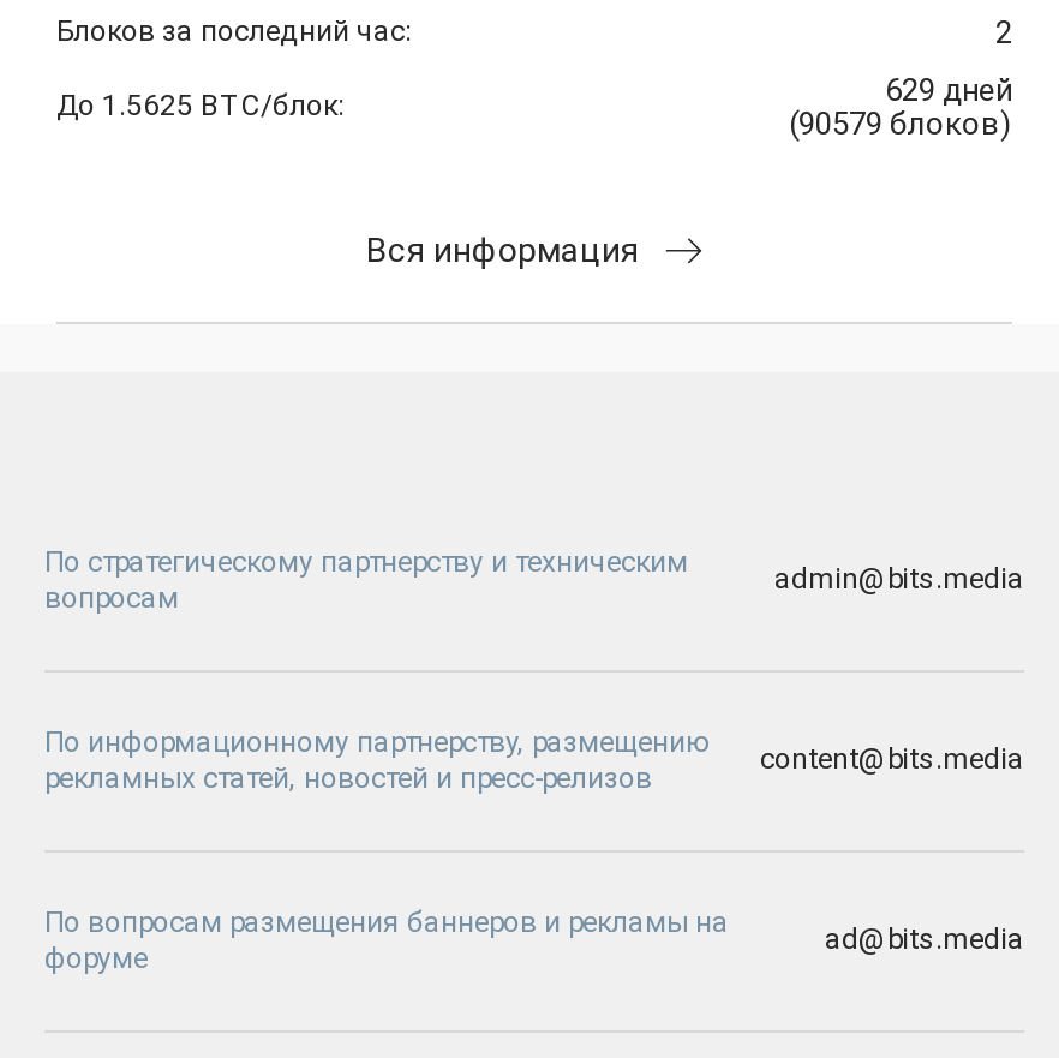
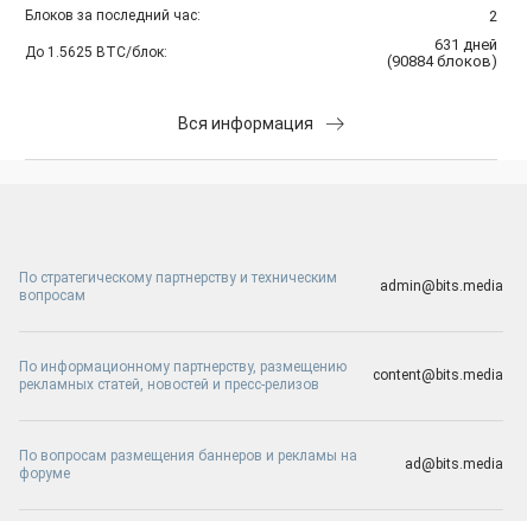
[885,73,1012,109] 629 дней -> [434,36,497,54] 631 дней
[789,107,1012,143] (90579 блоков) -> [387,53,497,70] (90884 блоков)

